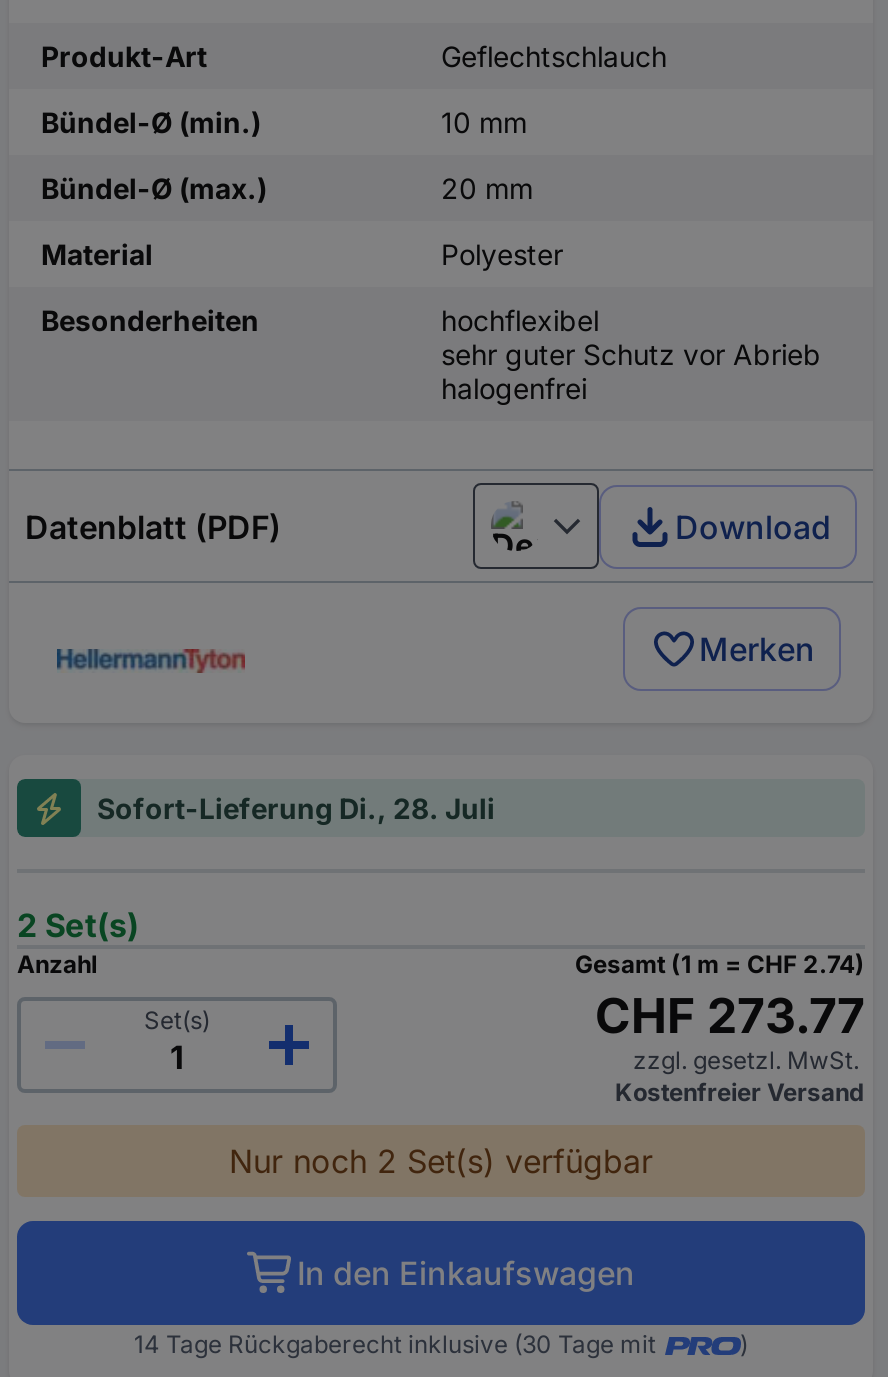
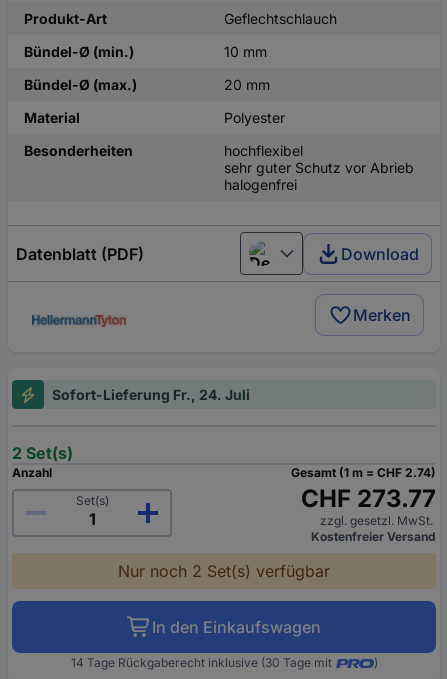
[97,791,495,825] Sofort-Lieferung Di., 28. Juli -> [52,386,250,403] Sofort-Lieferung Fr., 24. Juli

